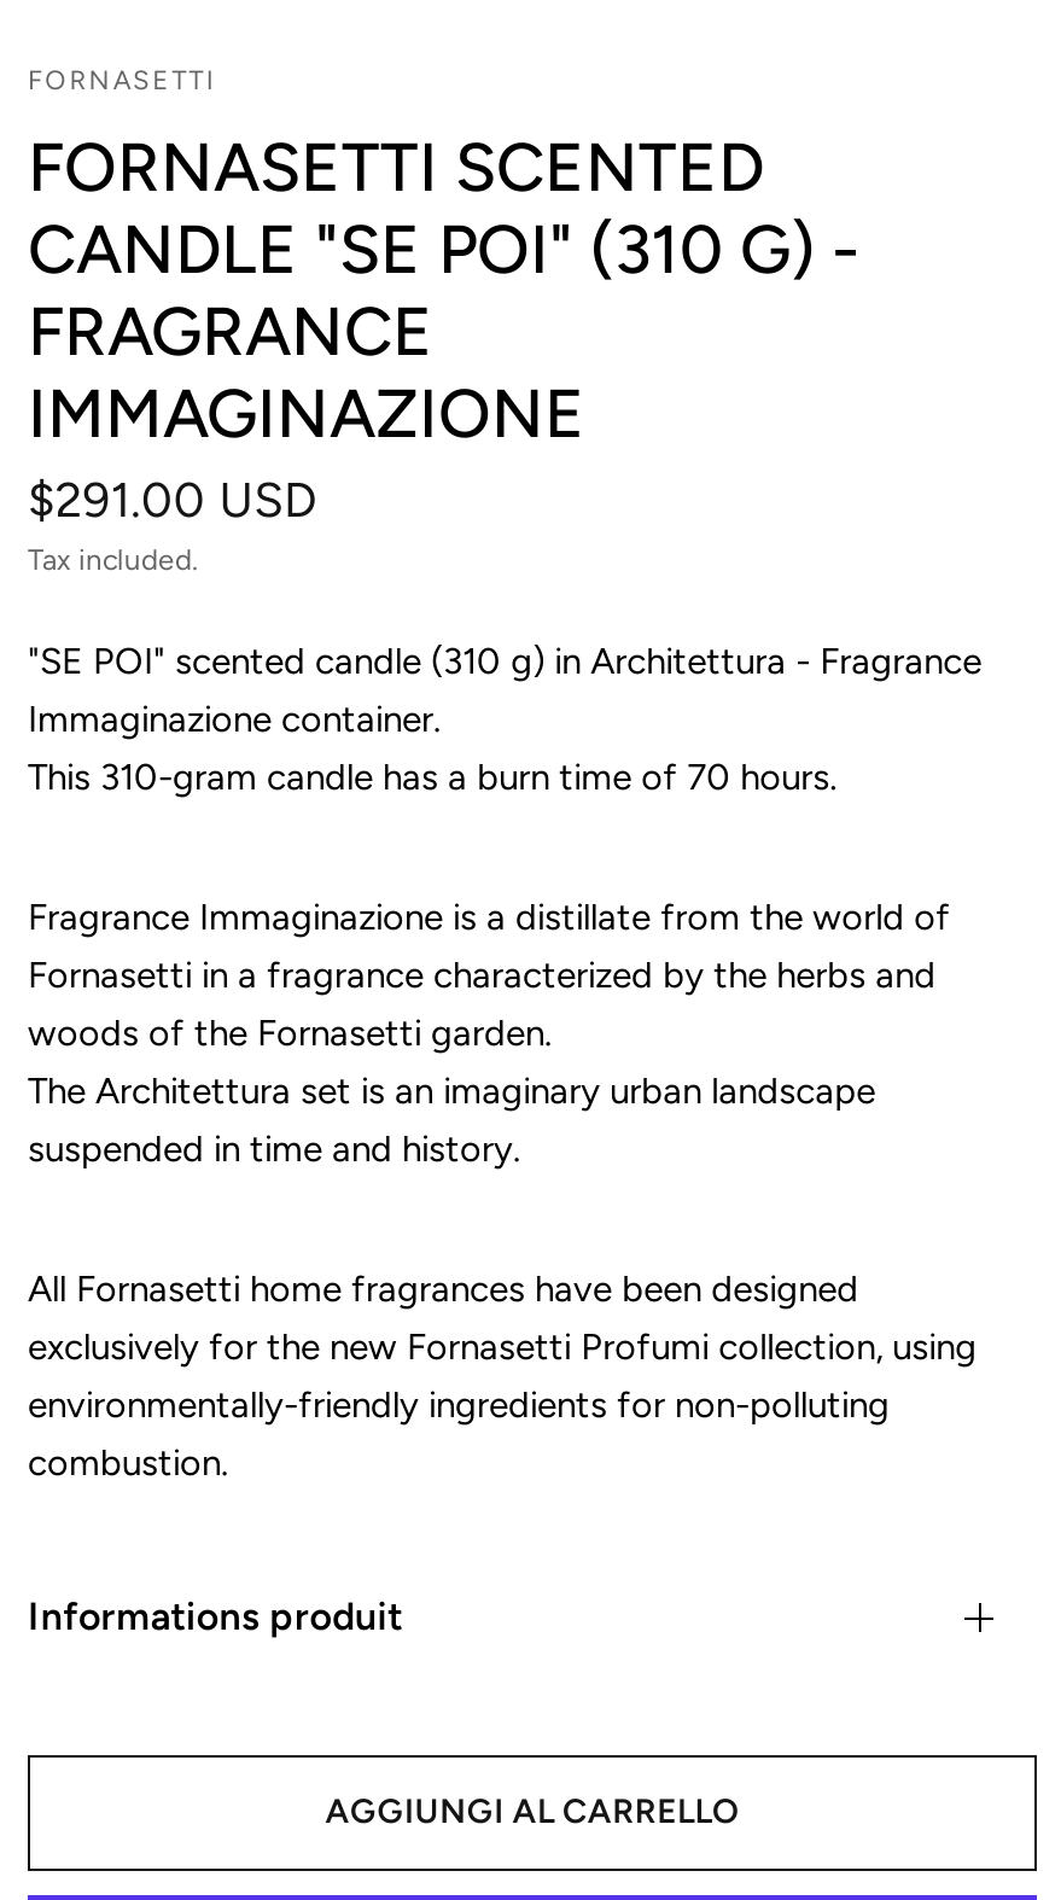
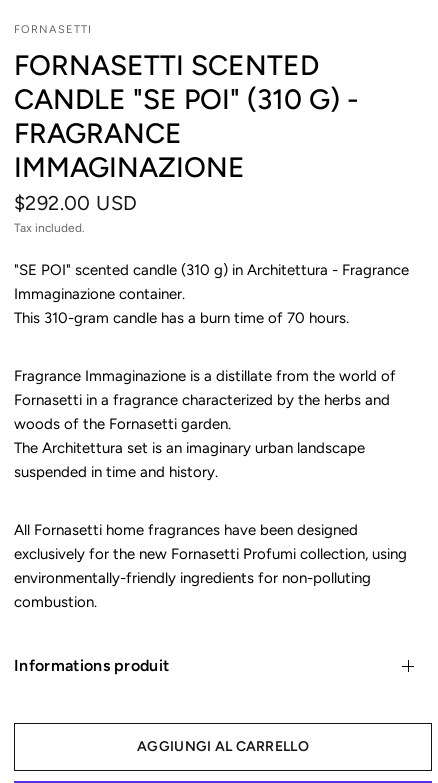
[28,470,318,528] $291.00 USD -> [14,190,137,214] $292.00 USD

